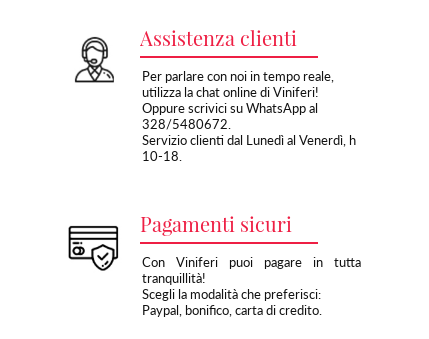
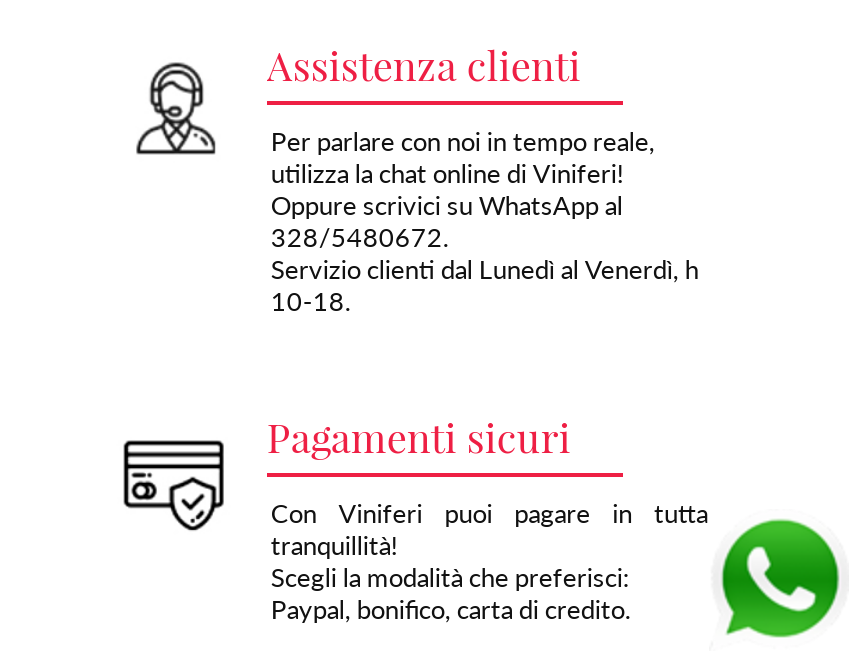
none -> [719,517,841,639] [image]

